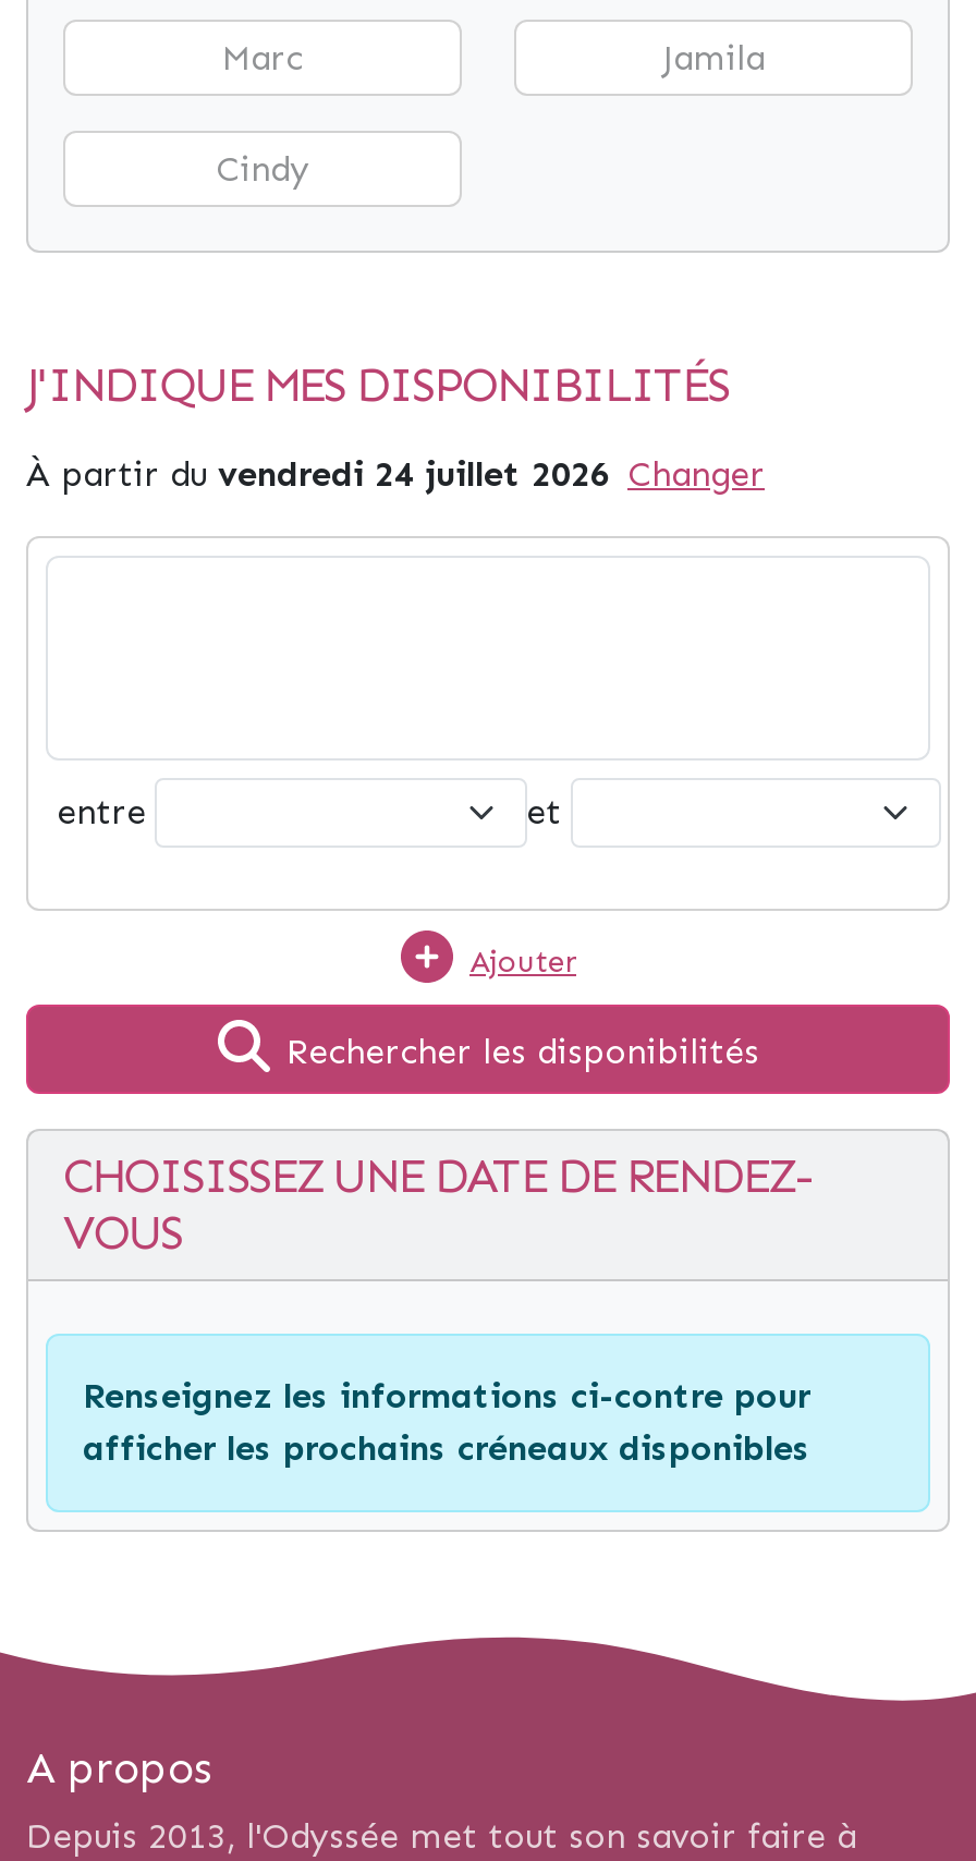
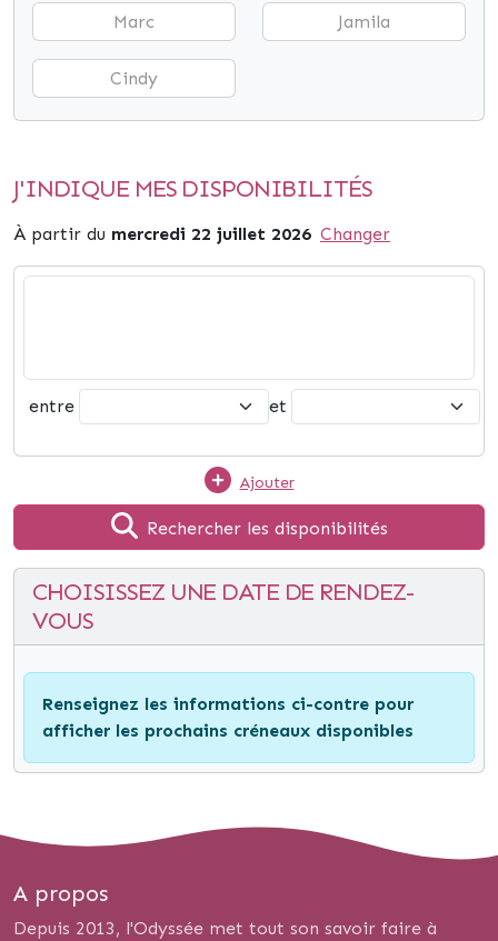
[26,453,765,494] À partir du vendredi 24 juillet 2026 Changer -> [13,223,390,244] À partir du mercredi 22 juillet 2026 Changer

